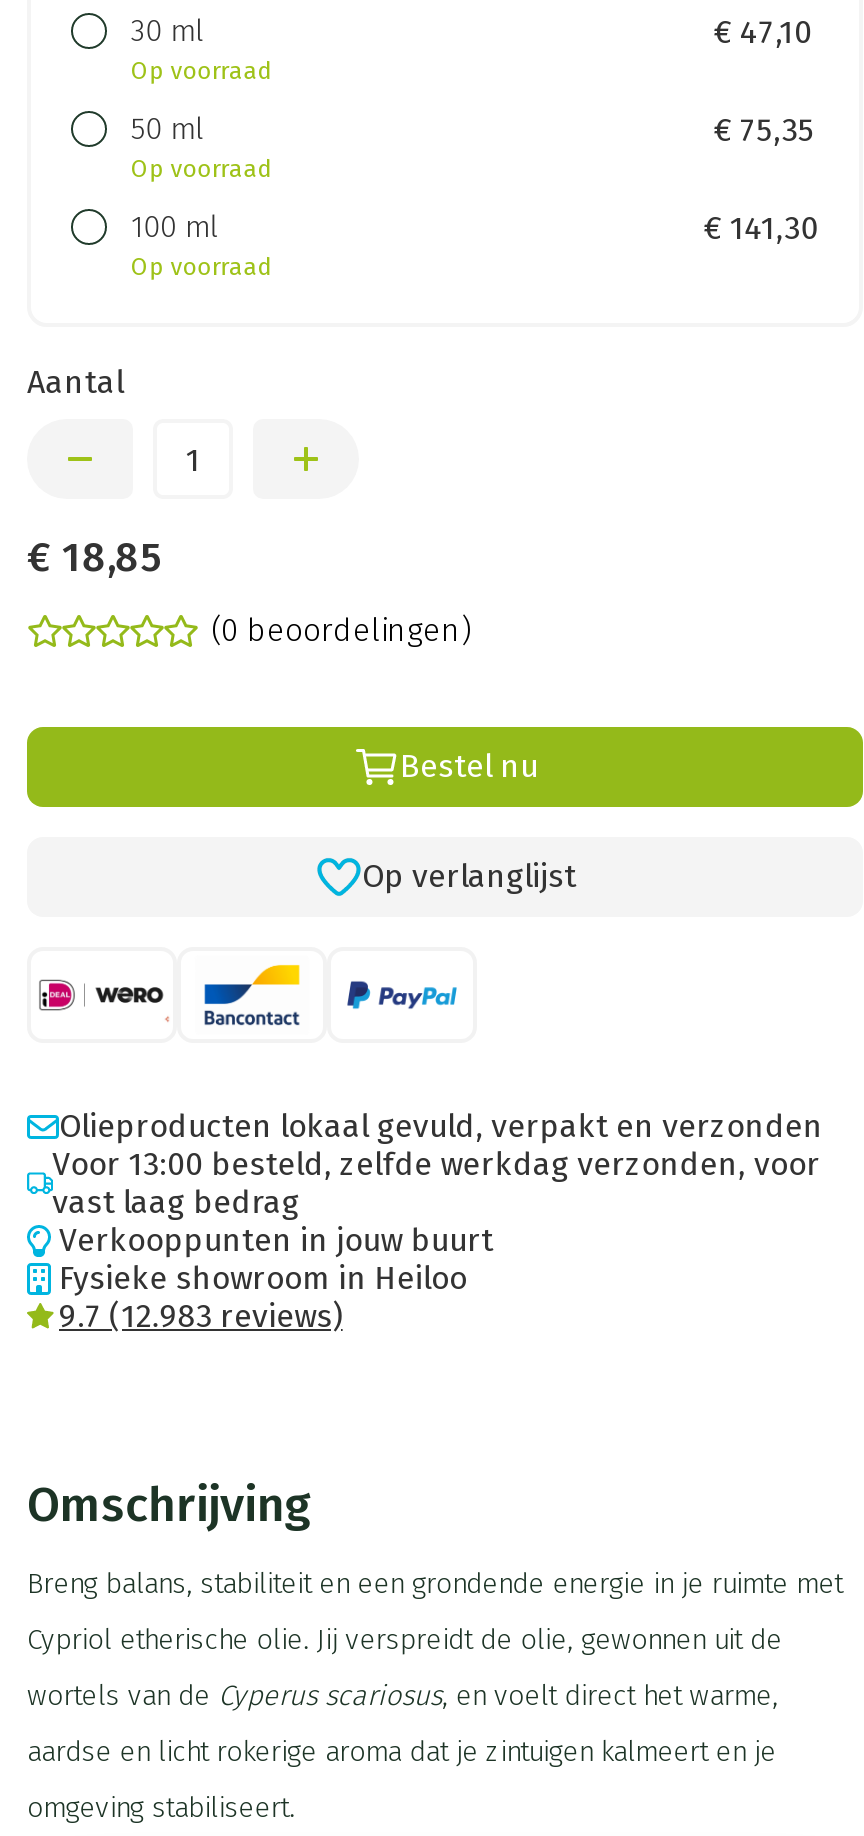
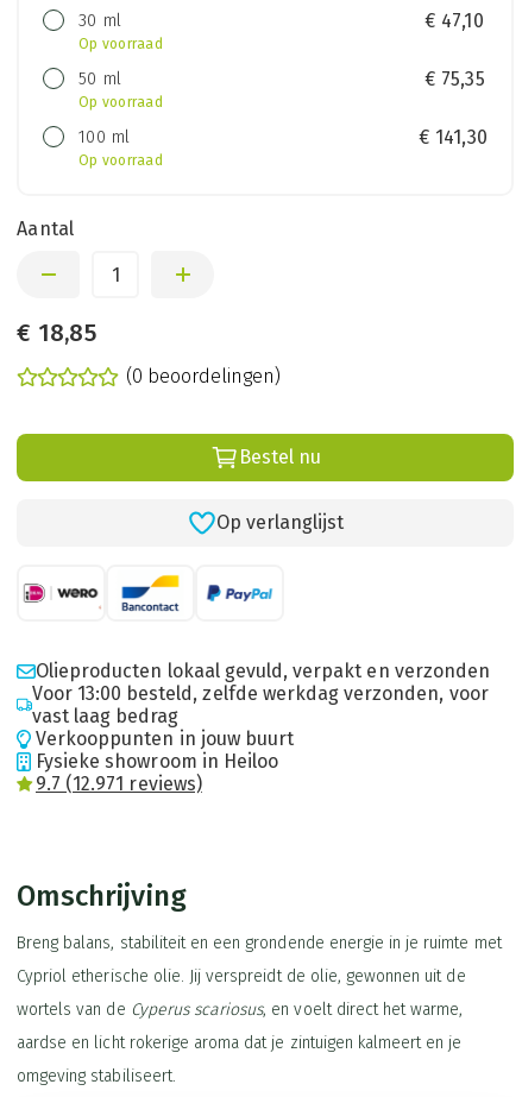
[59,1297,343,1335] 9.7 (12.983 reviews) -> [36,773,202,795] 9.7 (12.971 reviews)

